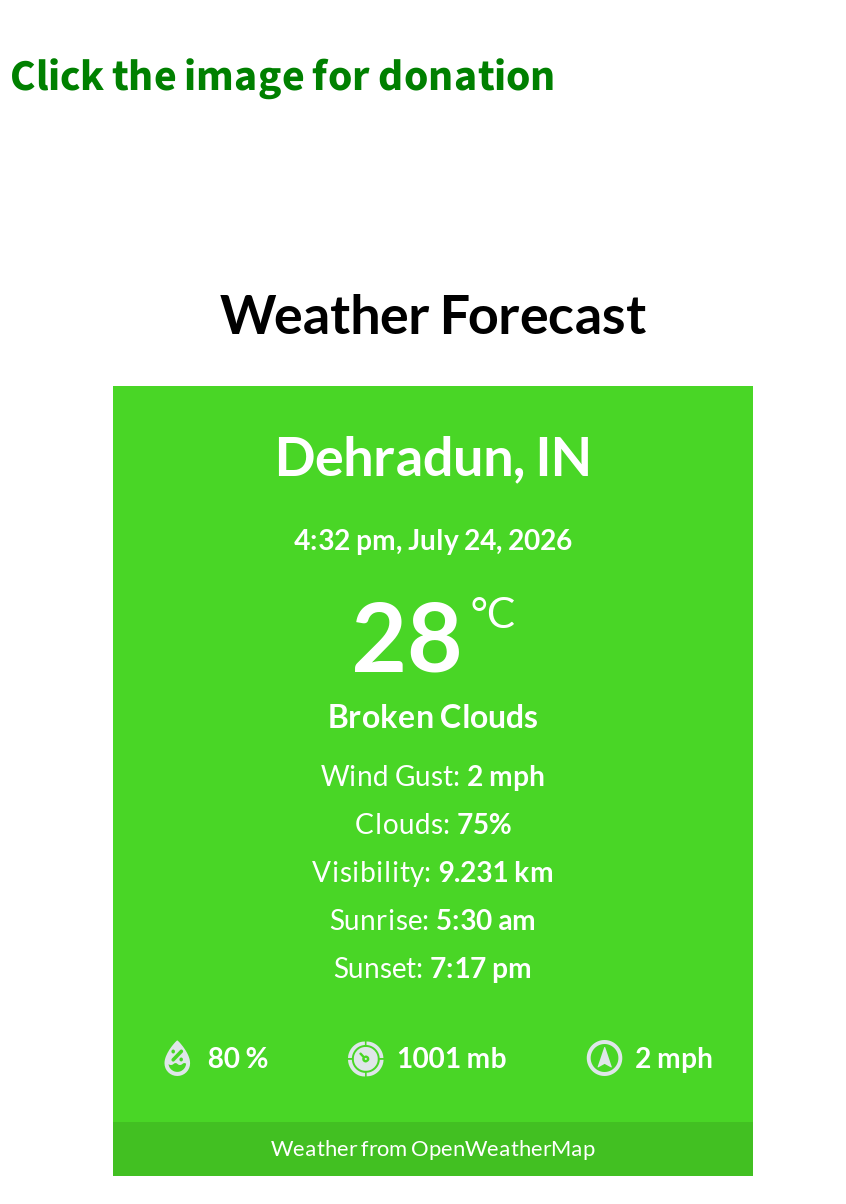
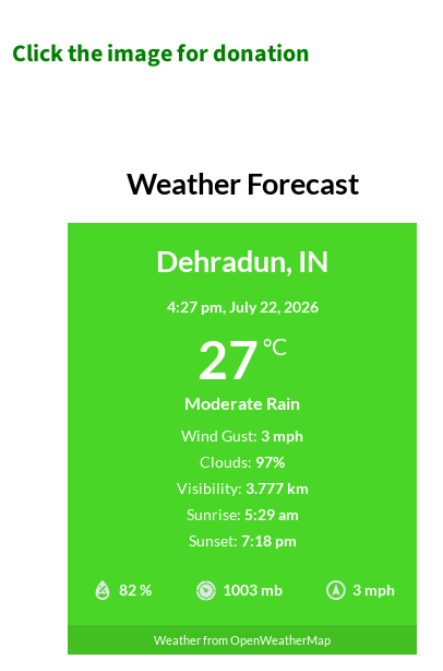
[294,521,572,733] 4:32 pm, July 24, 2026 | 28 °C | Broken Clouds -> [166,297,318,413] 4:27 pm, July 22, 2026 | 27 °C | Moderate Rain
[312,757,554,983] Wind Gust: 2 mph | Clouds: 75% | Visibility: 9.231 km | Sunrise: 5:30 am | Sunset: 7:17 pm -> [176,426,308,550] Wind Gust: 3 mph | Clouds: 97% | Visibility: 3.777 km | Sunrise: 5:29 am | Sunset: 7:18 pm
[208,1039,713,1073] 80 % | 1001 mb | 2 mph -> [119,581,395,599] 82 % | 1003 mb | 3 mph

